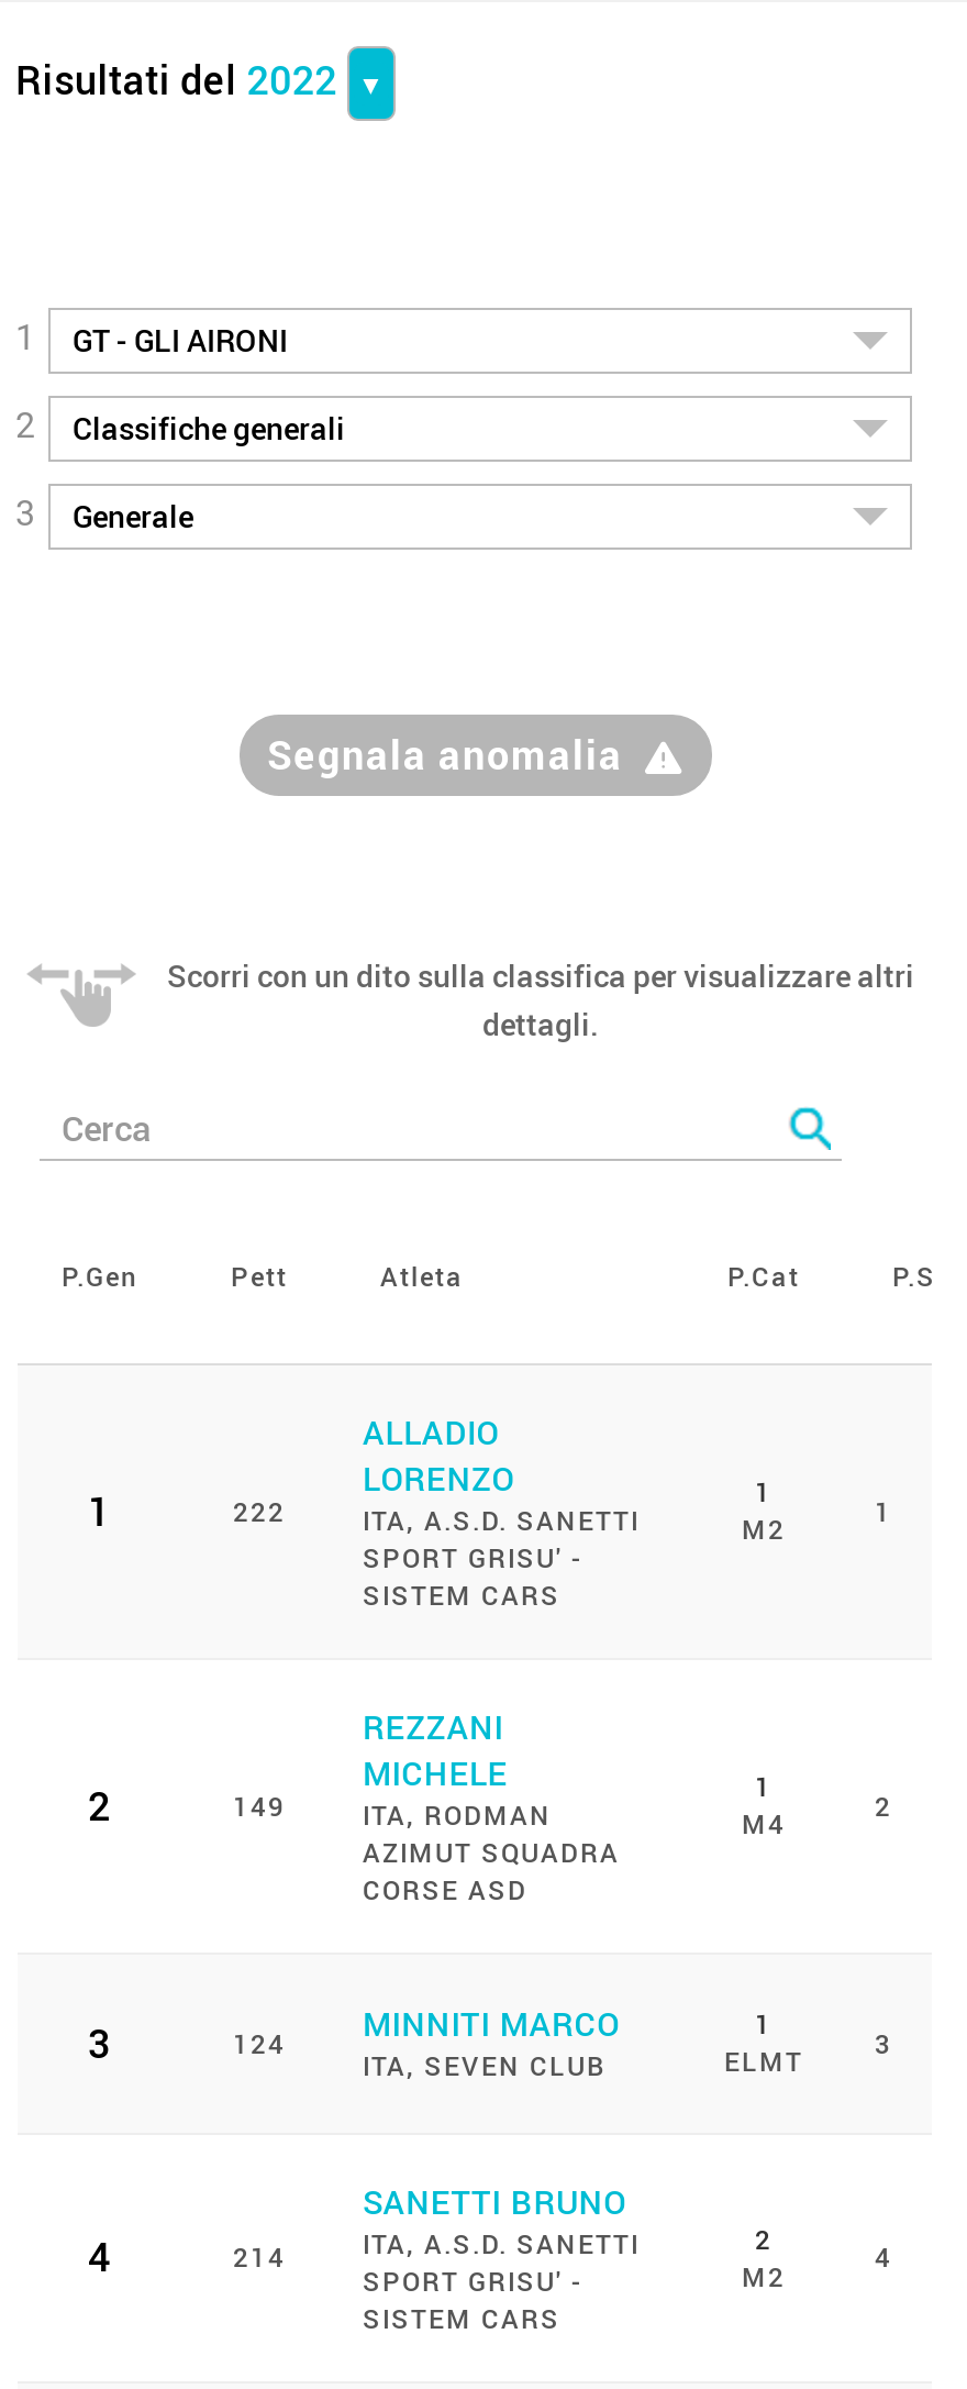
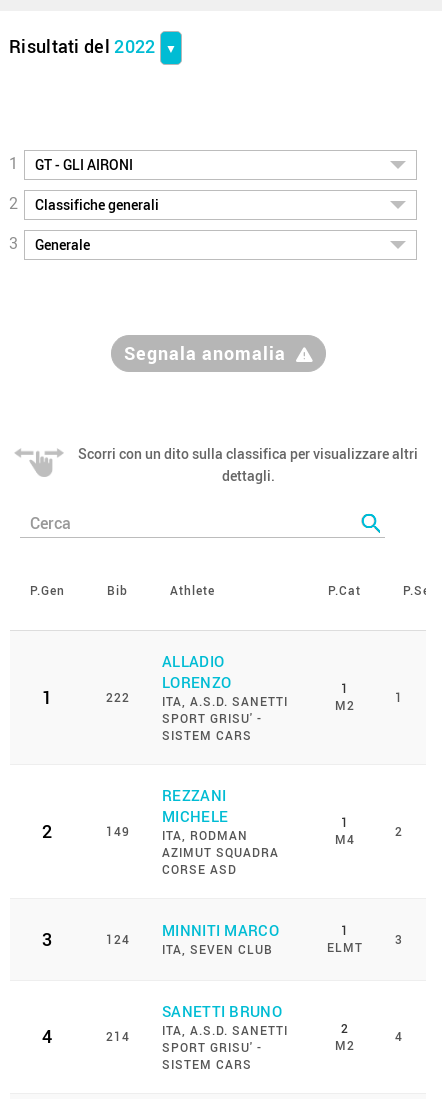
[231,1258,464,1293] Pett | Atleta -> [107,582,215,598] Bib | Athlete

